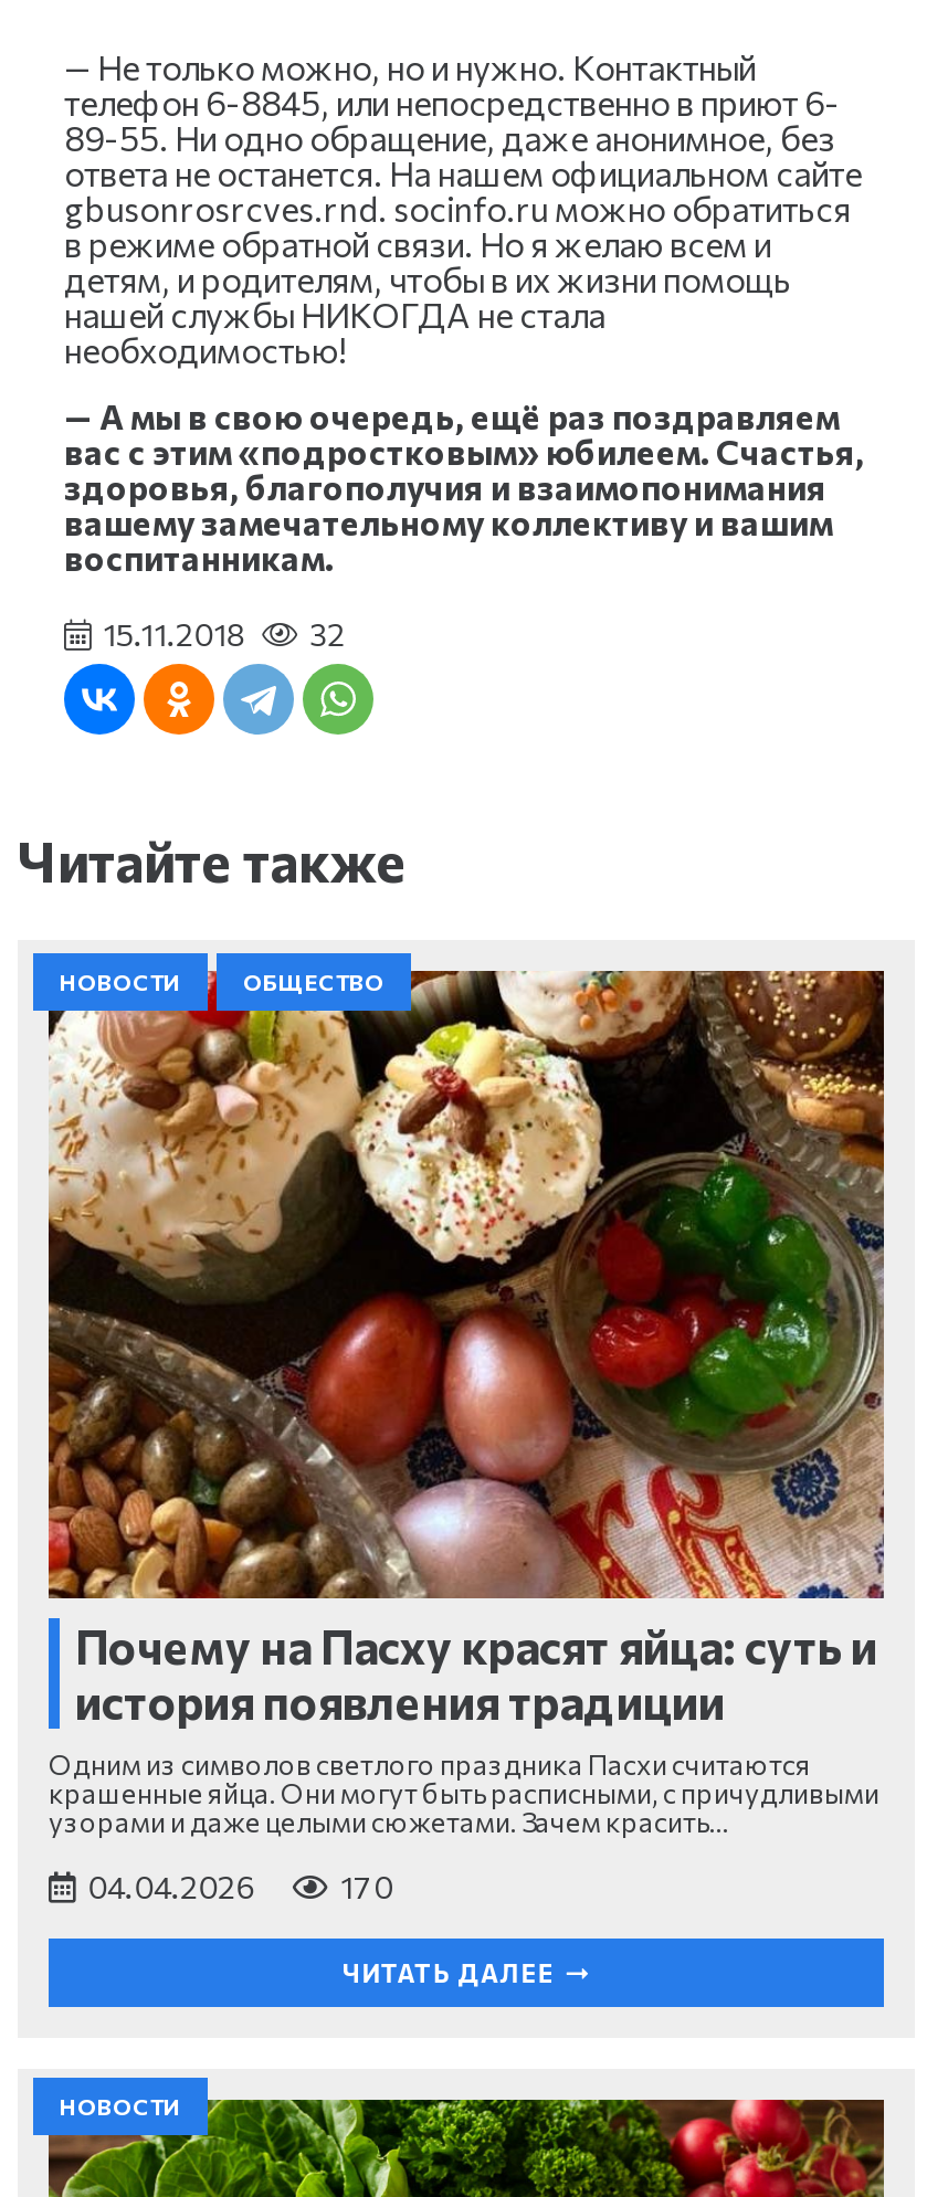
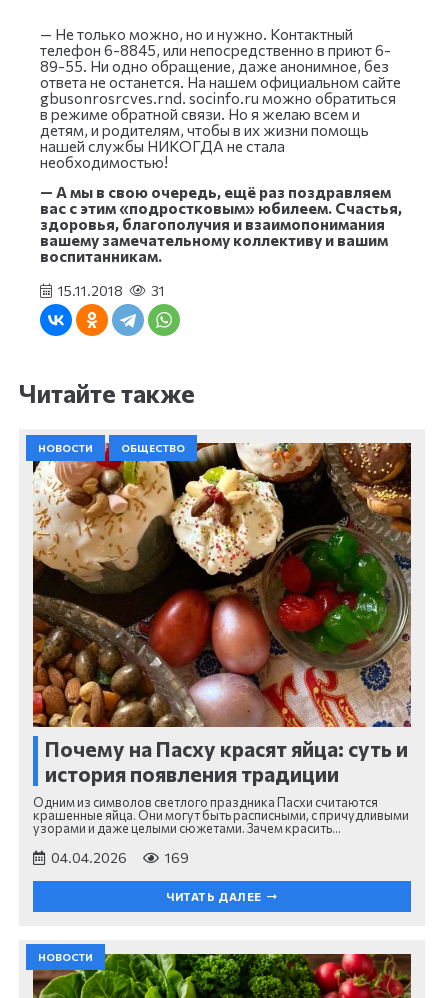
[103,615,345,653] 15.11.2018 32 -> [58,282,165,299] 15.11.2018 31
[340,1868,393,1905] 170 -> [165,849,189,866] 169

